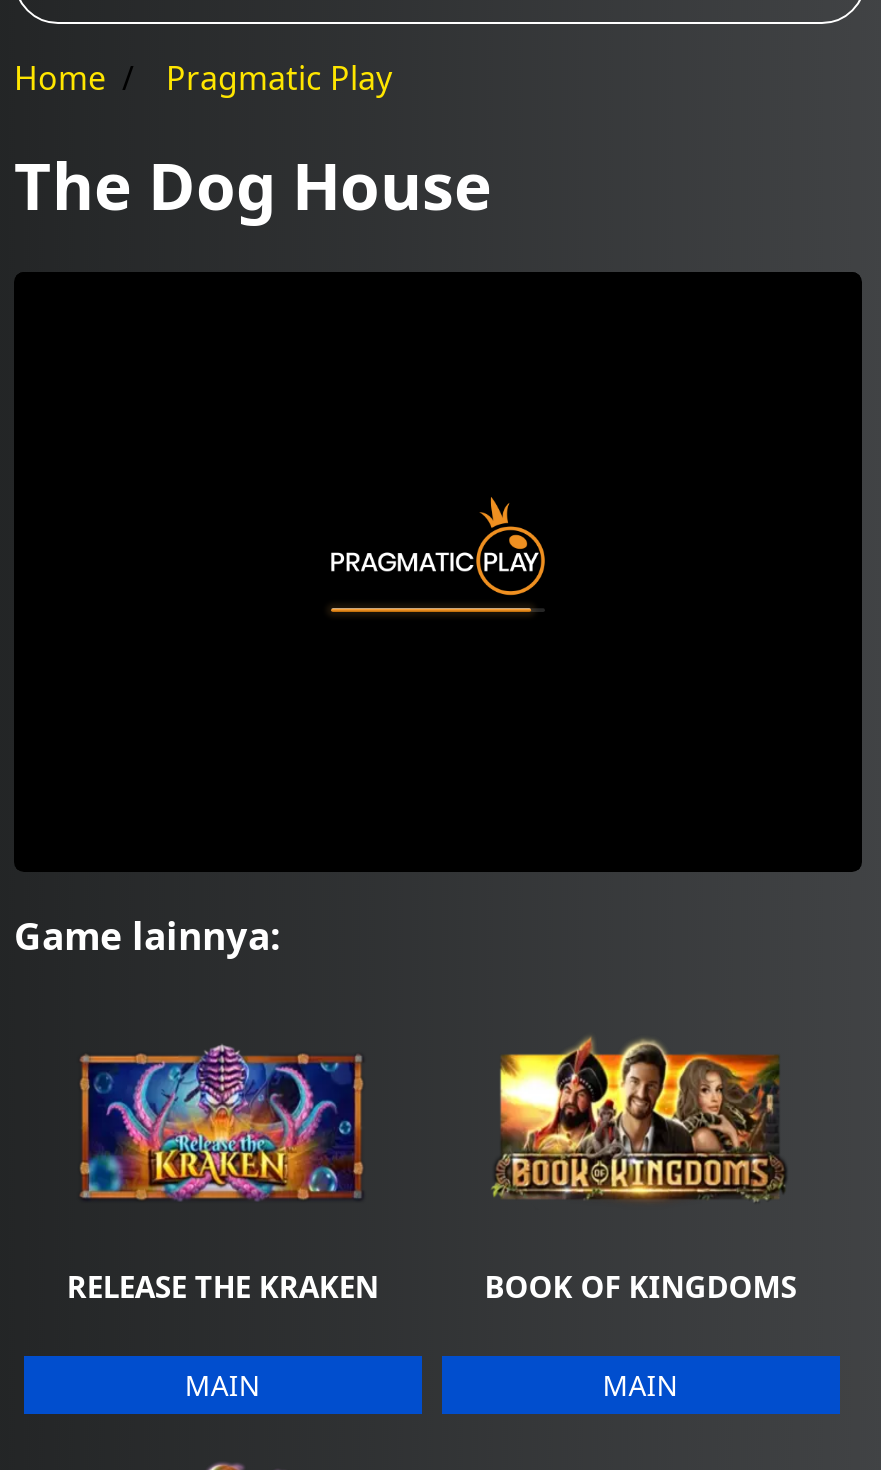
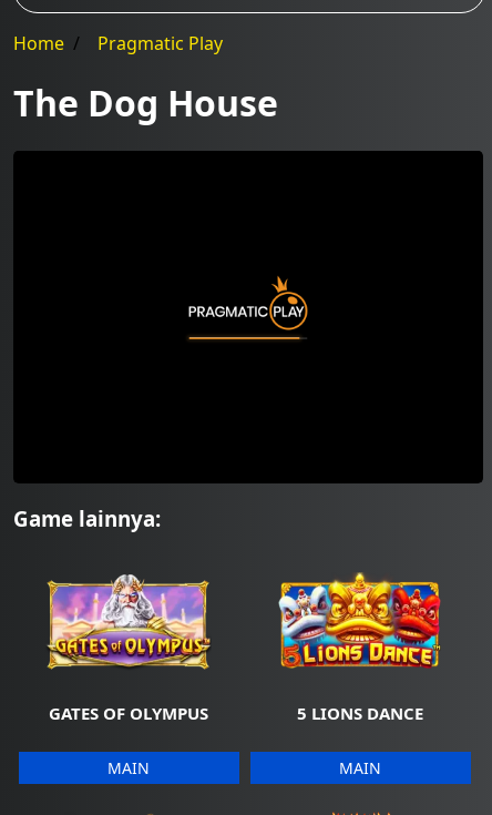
[67,1036,379,1306] [image] | RELEASE THE KRAKEN -> [47,573,211,724] [image] | GATES OF OLYMPUS
[485,1034,797,1306] [image] | BOOK OF KINGDOMS -> [278,572,441,724] [image] | 5 LIONS DANCE

